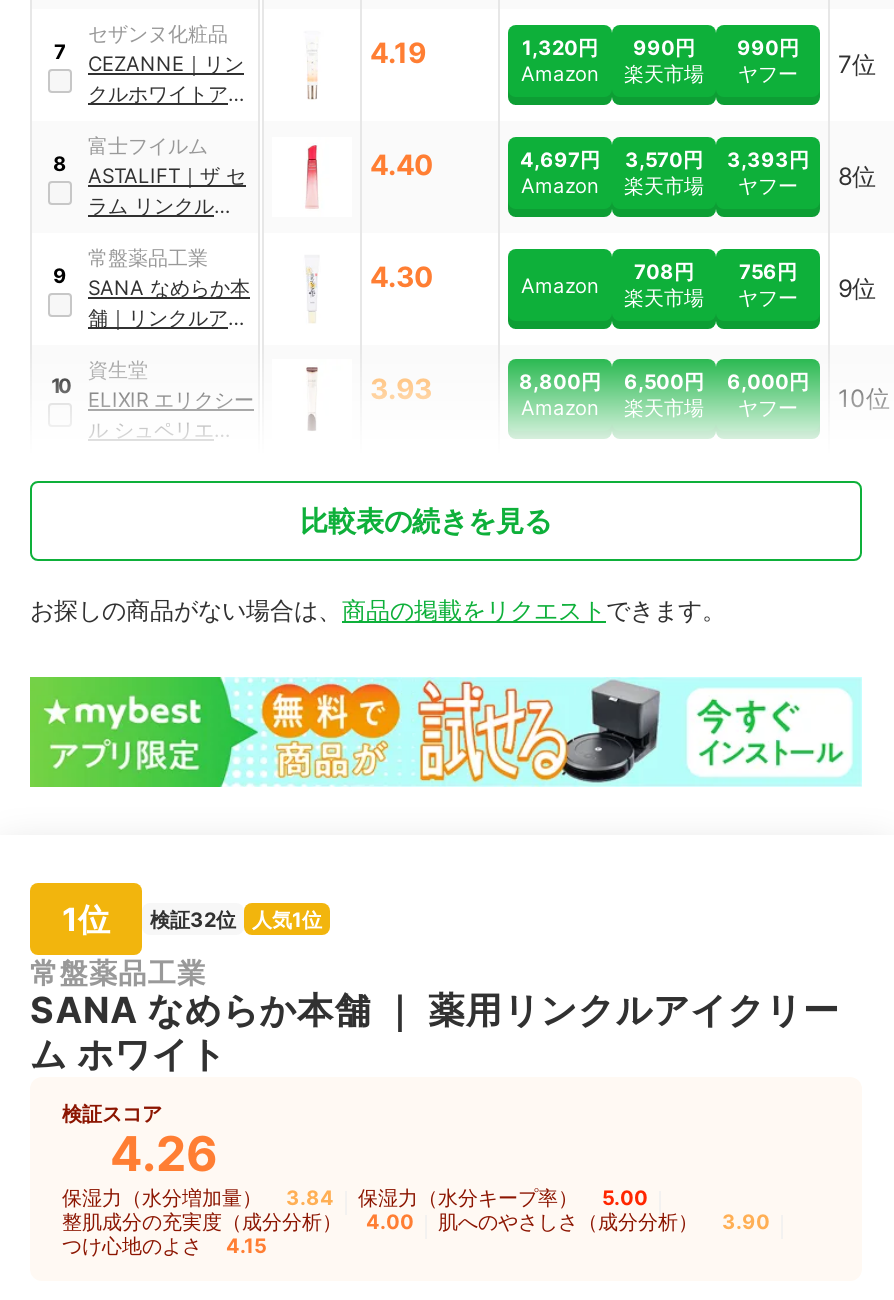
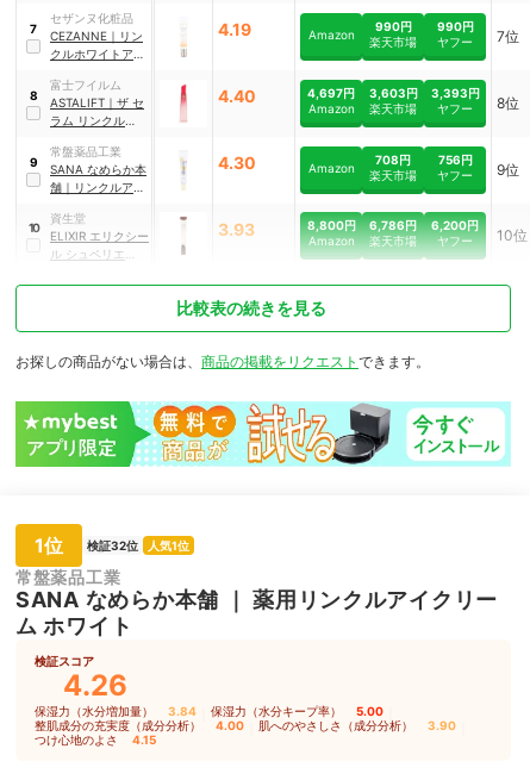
[522,35,598,59] 1,320円 -> none
[520,147,809,171] 4,697円 3,570円 3,393円 -> [307,86,479,100] 4,697円 3,603円 3,393円
[624,369,704,393] 6,500円 -> [369,218,417,232] 6,786円
[727,369,809,393] 6,000円 -> [431,218,479,232] 6,200円

